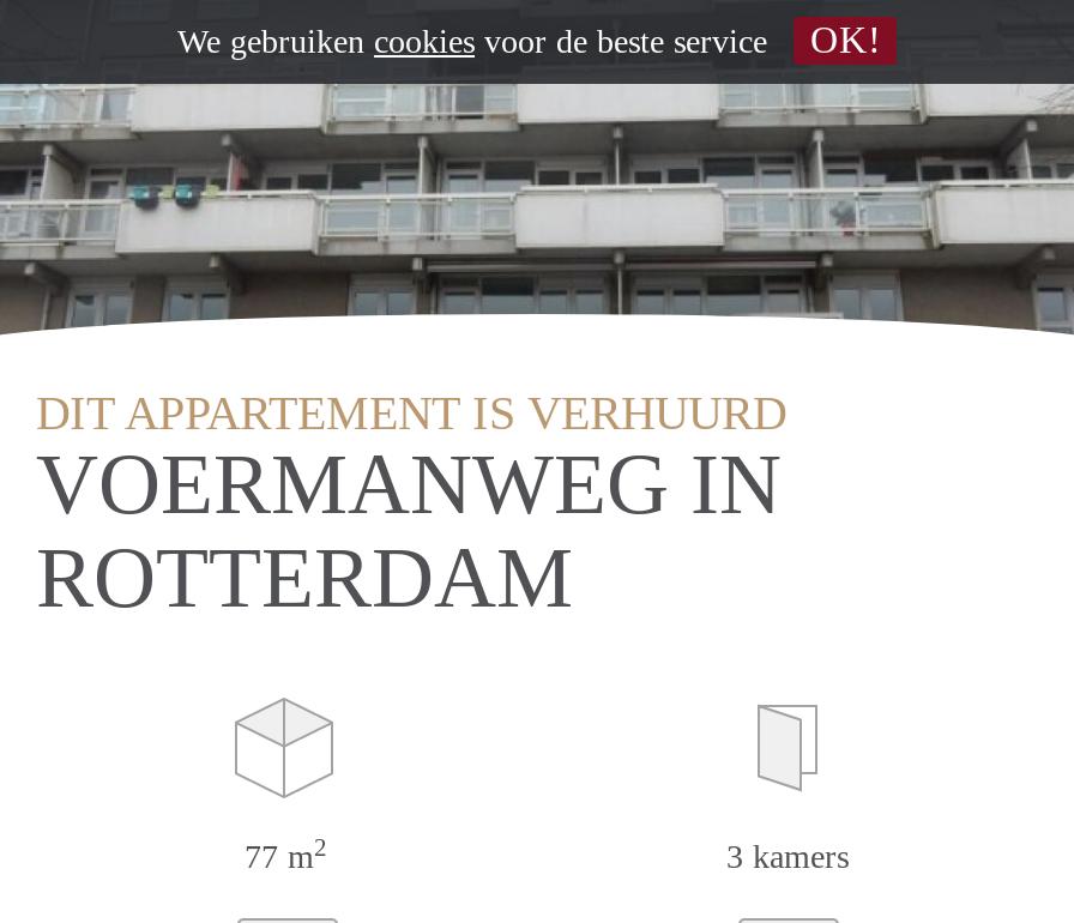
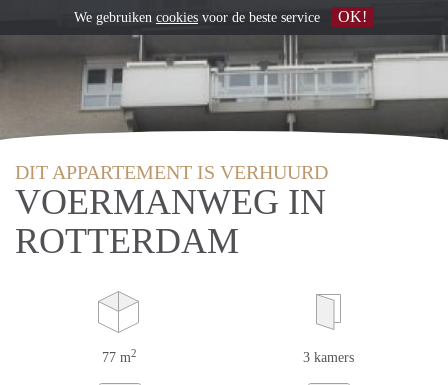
[7,82,1067,333] [image] -> [3,35,445,139] [image]

